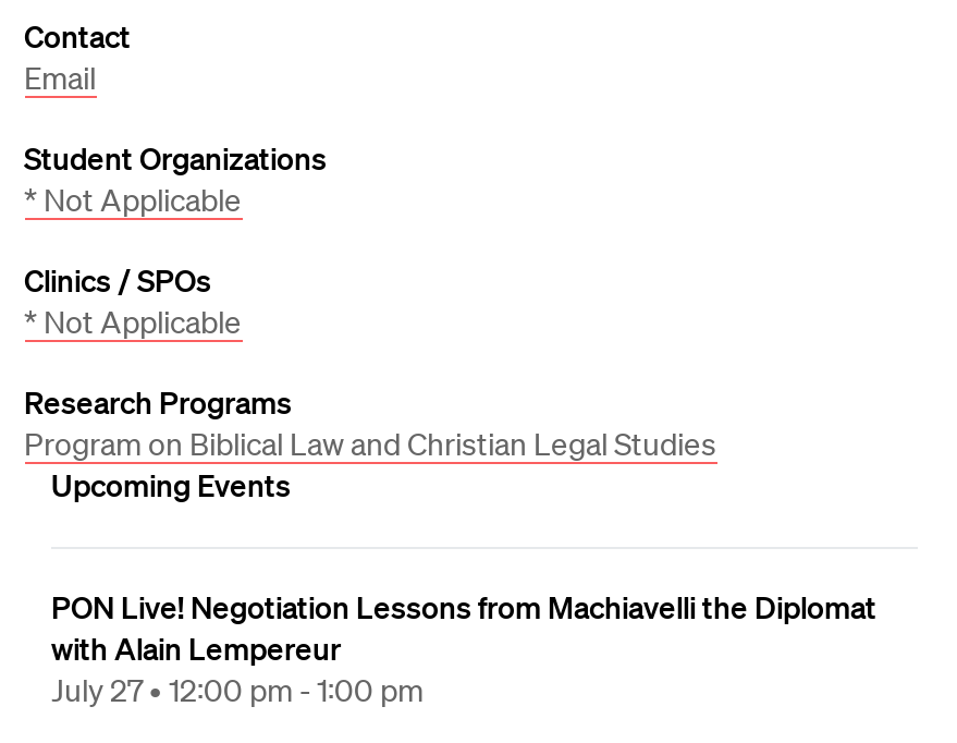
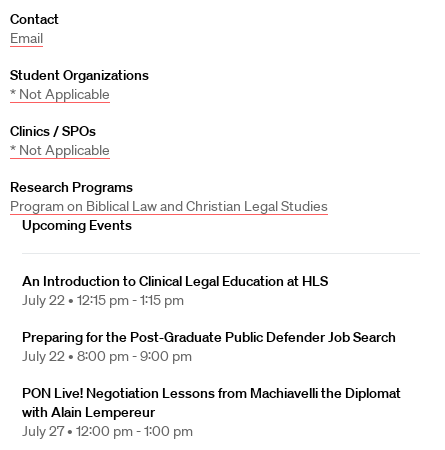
none -> [22,272,396,365] An Introduction to Clinical Legal Education at HLS | July 22 • 12:15 pm - 1:15 pm | Preparing for the Post-Graduate Public Defender Job Search | July 22 • 8:00 pm - 9:00 pm

